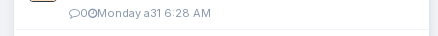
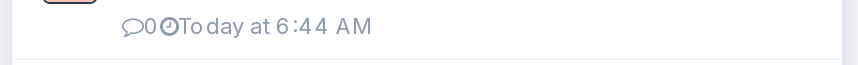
[80,6,211,20] 0 Monday a31 6:28 AM -> [144,12,372,40] 0 Today at 6:44 AM

